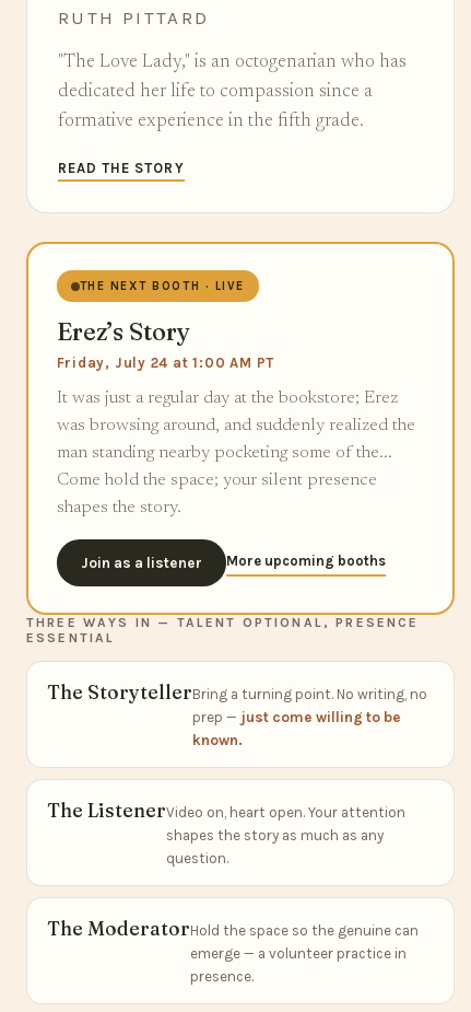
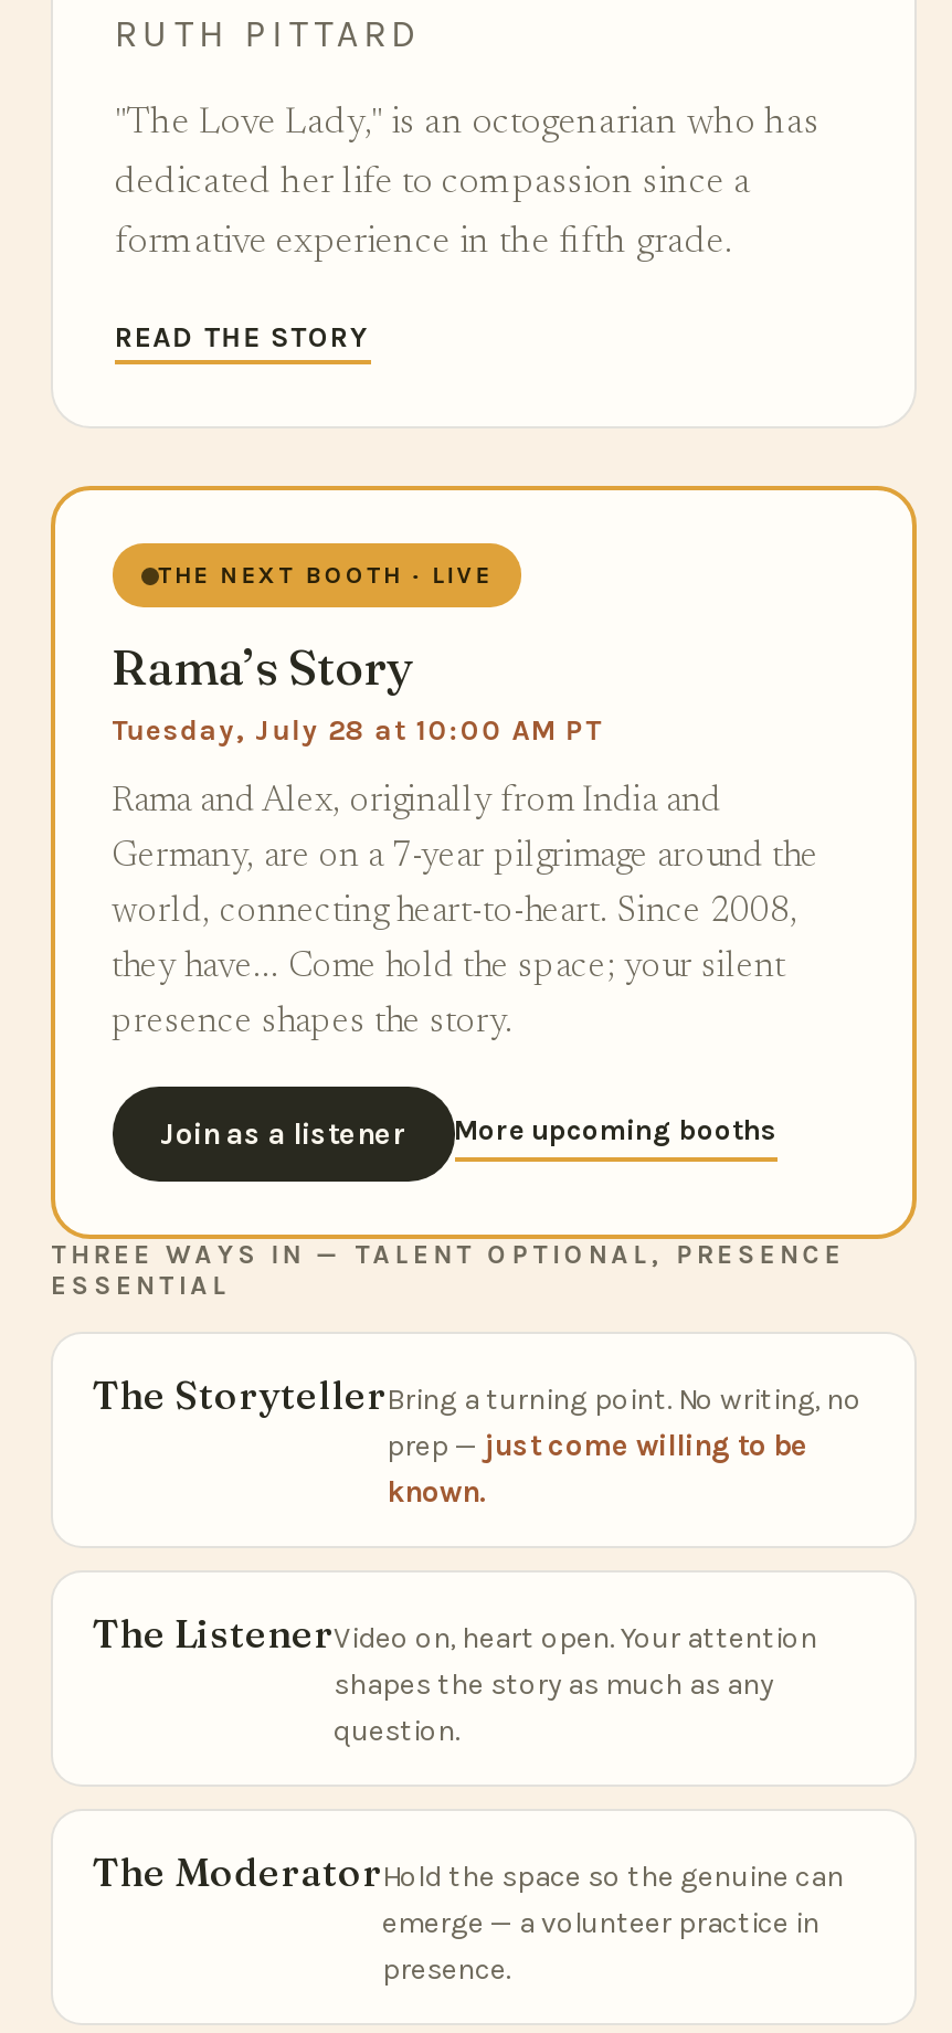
[56,317,274,371] Erez’s Story | Friday, July 24 at 1:00 AM PT -> [112,637,602,747] Rama’s Story | Tuesday, July 28 at 10:00 AM PT
[56,390,397,407] It was just a regular day at the bookstore; Erez -> [112,785,721,820] Rama and Alex, originally from India and
[56,417,415,435] was browsing around, and suddenly realized the -> [112,840,818,875] Germany, are on a 7-year pilgrimage around the
[56,445,392,462] man standing nearby pocketing some of the... -> [112,895,798,931] world, connecting heart-to-heart. Since 2008,
[56,472,376,489] Come hold the space; your silent presence -> [112,951,785,986] they have... Come hold the space; your silent
[56,499,181,517] shapes the story. -> [112,1006,514,1041] presence shapes the story.

